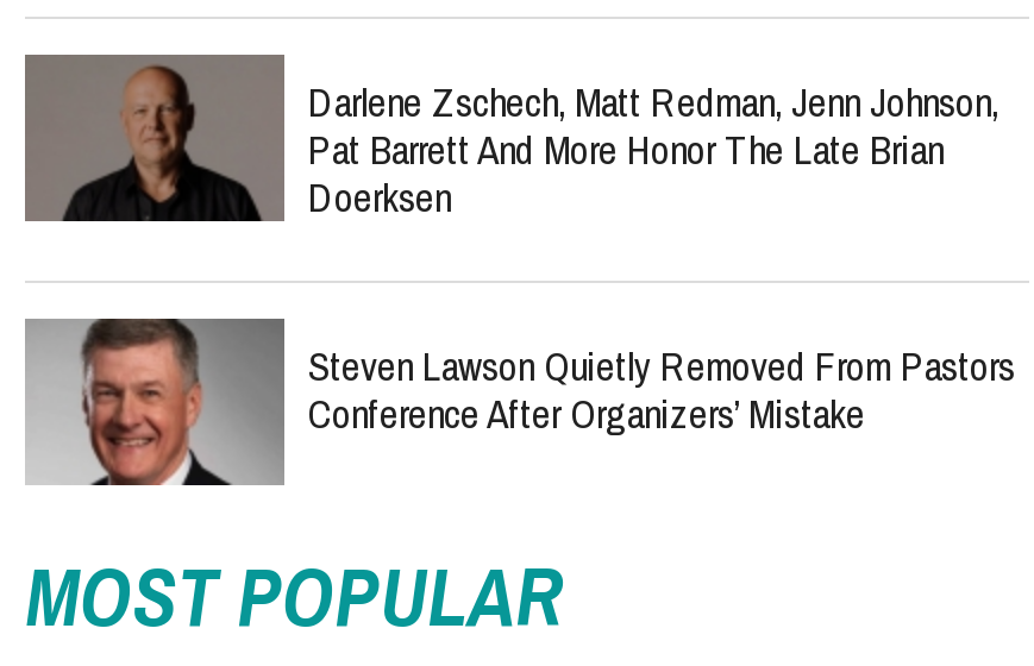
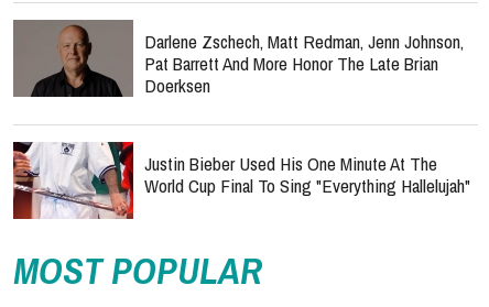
[25,316,1015,488] [image] | Steven Lawson Quietly Removed From Pastors | Conference After Organizers’ Mistake -> [12,141,470,220] [image] | Justin Bieber Used His One Minute At The | World Cup Final To Sing "Everything Hallelujah"

